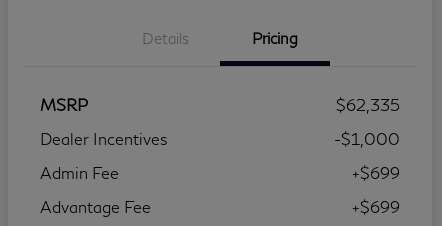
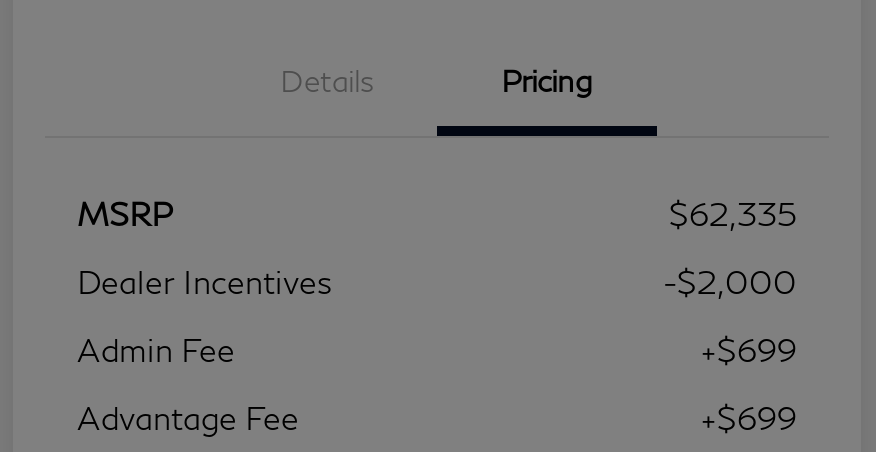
[334,128,400,147] -$1,000 -> [663,261,797,299] -$2,000

